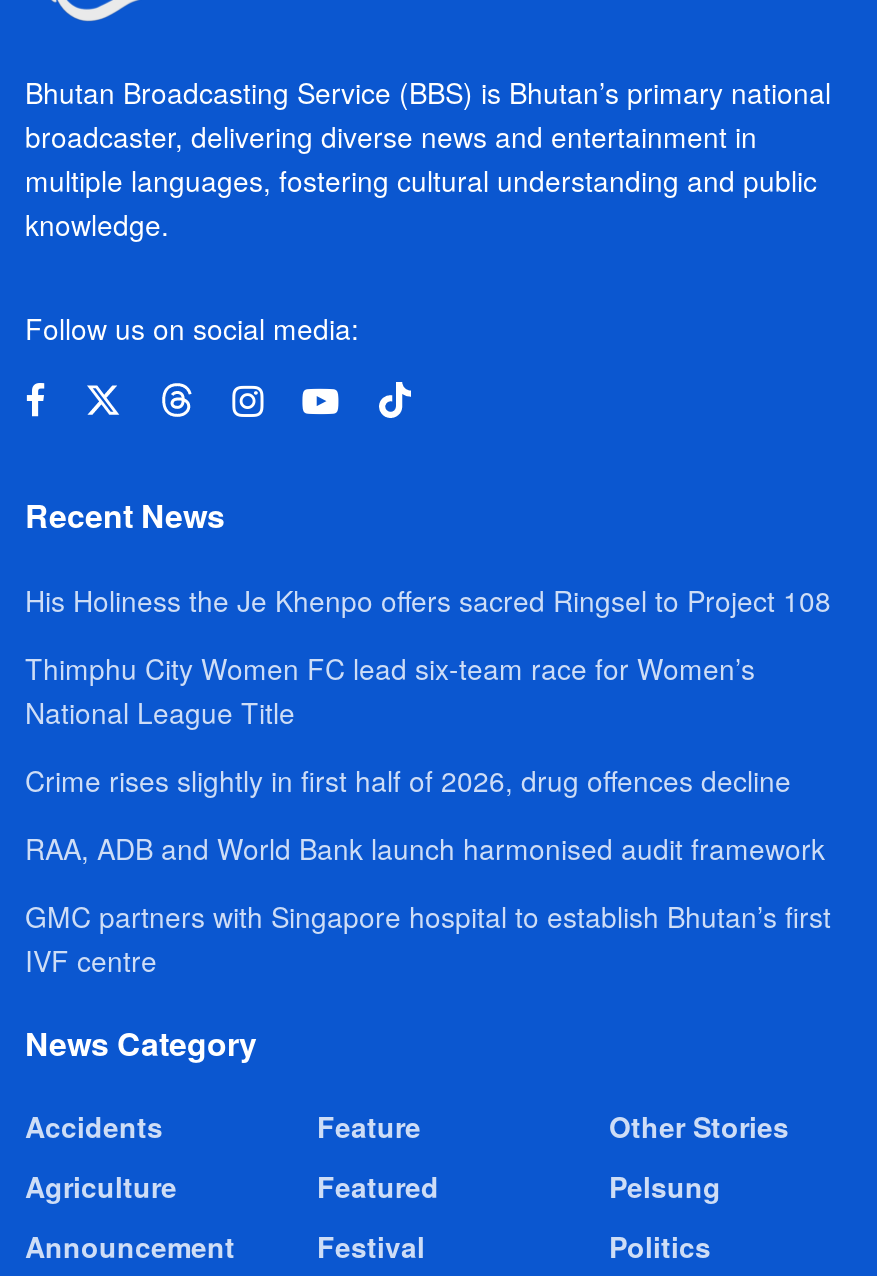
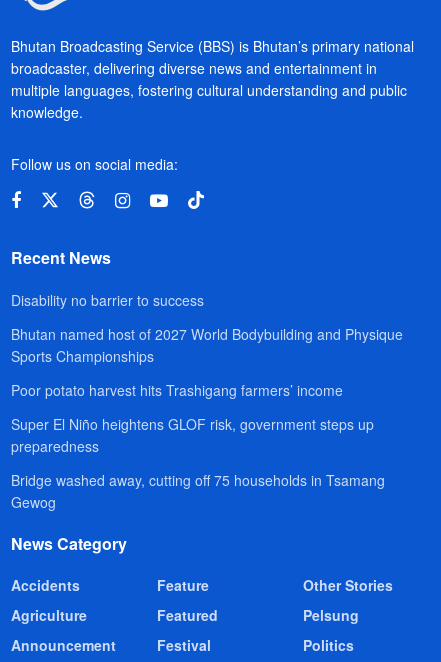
[25,580,831,620] His Holiness the Je Khenpo offers sacred Ringsel to Project 108 -> [11,290,204,310] Disability no barrier to success
[25,648,755,732] Thimphu City Women FC lead six-team race for Women’s | National League Title -> [11,324,403,366] Bhutan named host of 2027 World Bodybuilding and Physique | Sports Championships
[25,760,791,800] Crime rises slightly in first half of 2026, drug offences decline -> [11,380,343,400] Poor potato harvest hits Trashigang farmers’ income
[25,828,825,868] RAA, ADB and World Bank launch harmonised audit framework -> [11,414,374,456] Super El Niño heightens GLOF risk, government steps up | preparedness
[25,896,831,980] GMC partners with Singapore hospital to establish Bhutan’s first | IVF centre -> [11,470,385,512] Bridge washed away, cutting off 75 households in Tsamang | Gewog

